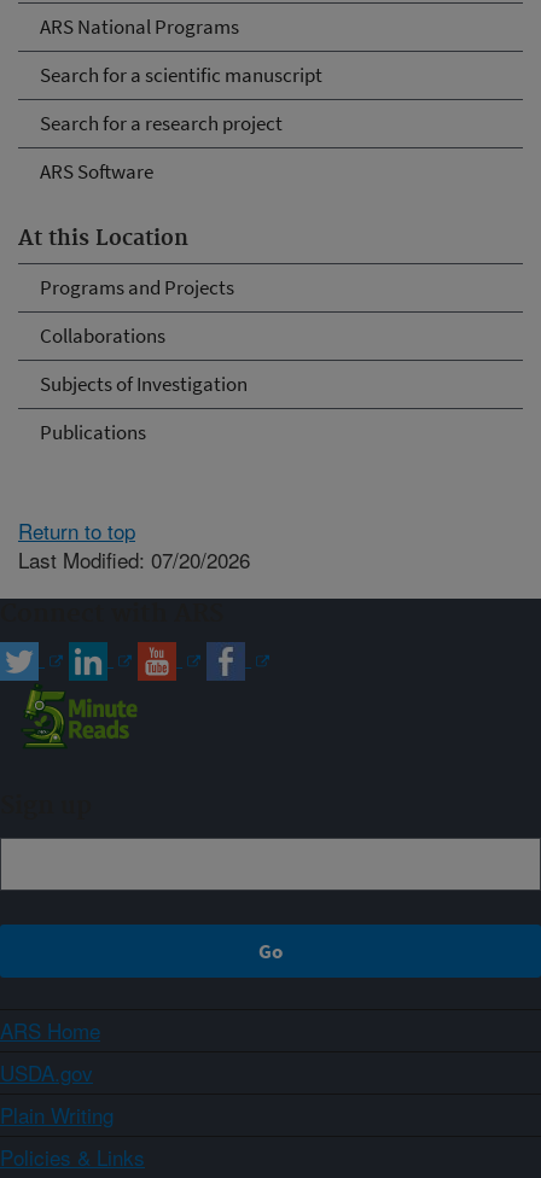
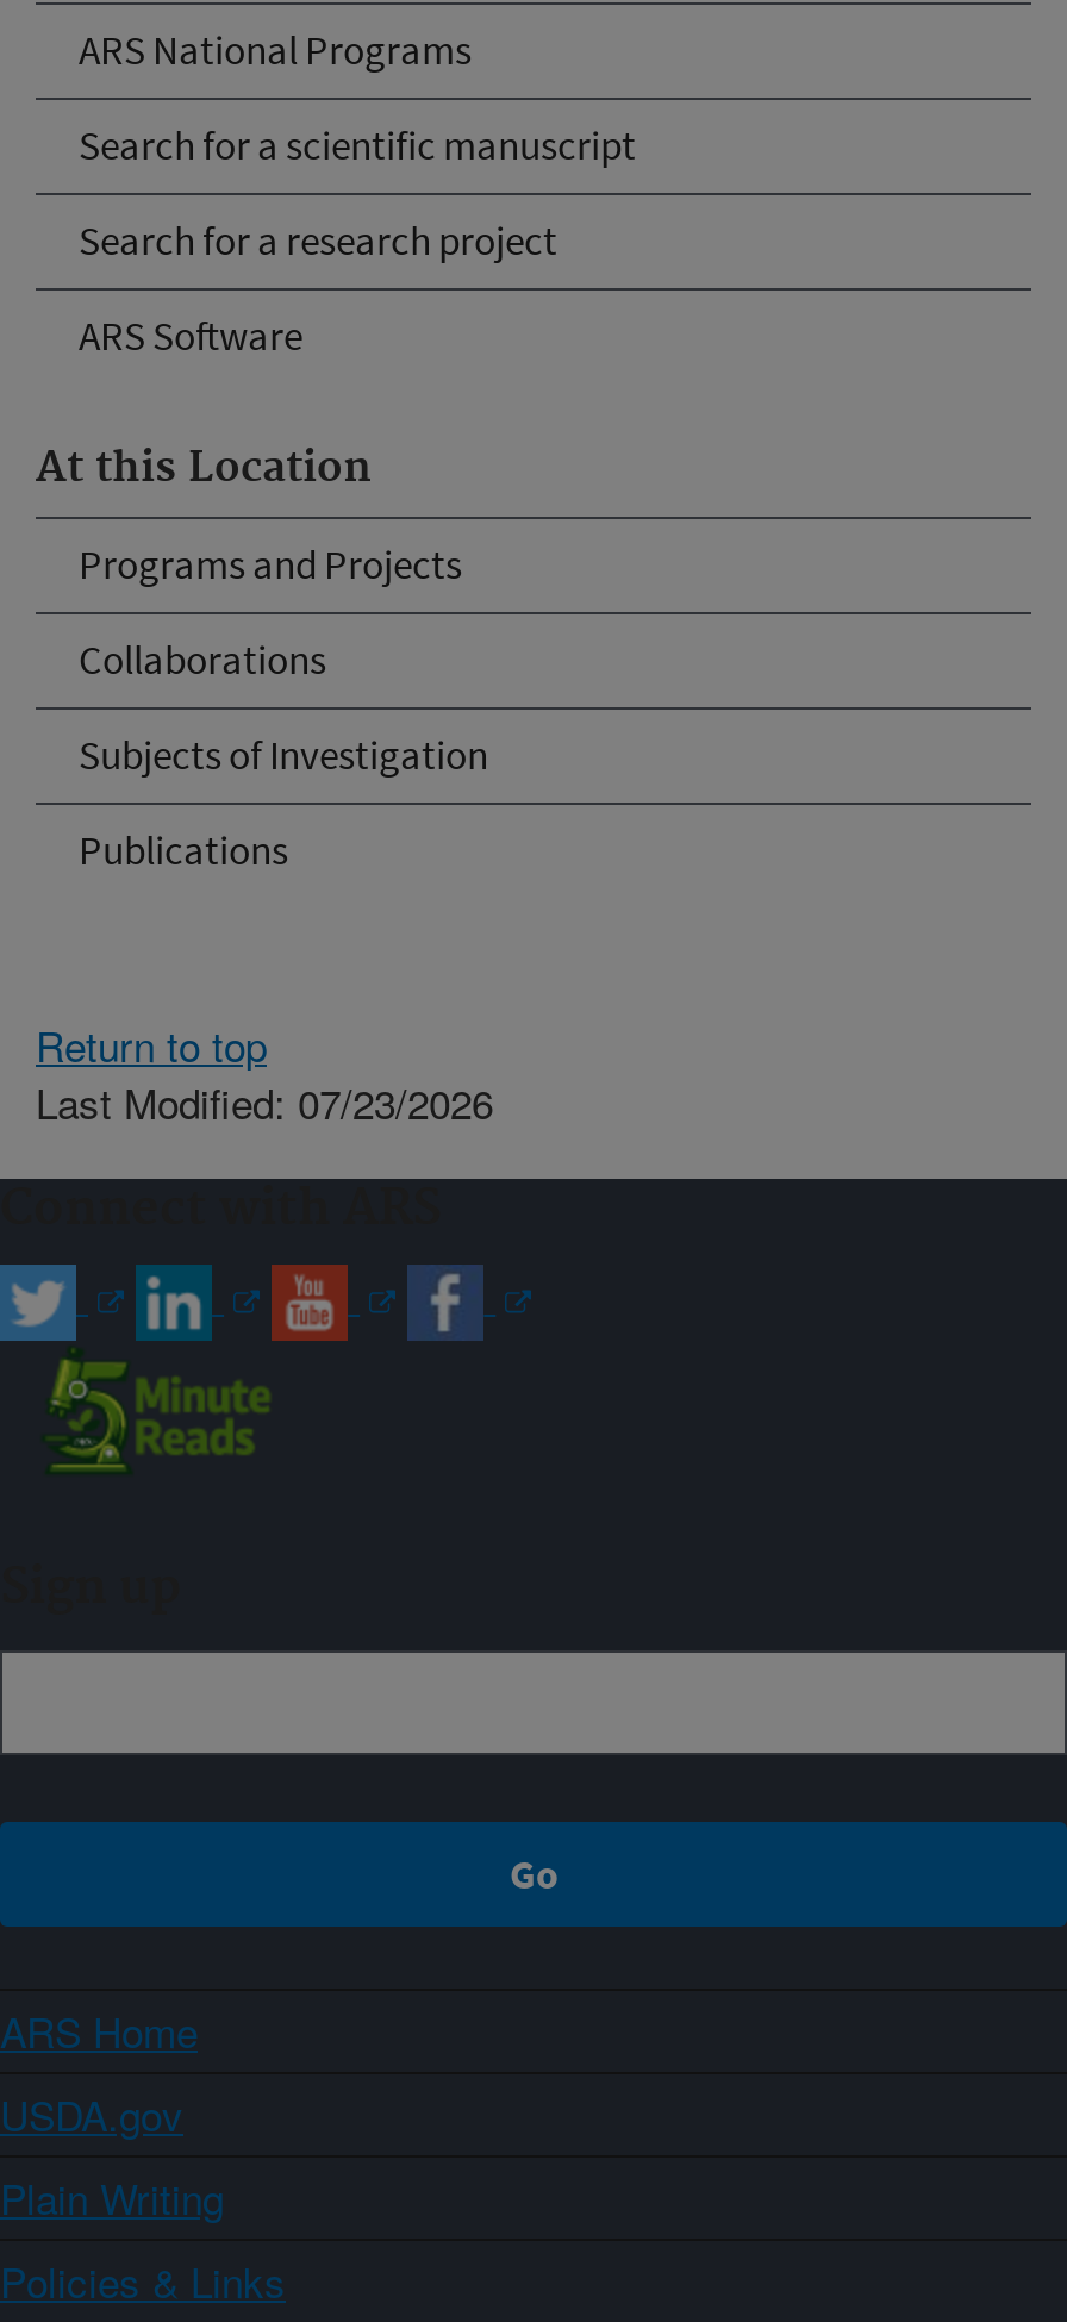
[18,544,250,574] Last Modified: 07/20/2026 -> [36,1071,493,1130] Last Modified: 07/23/2026

